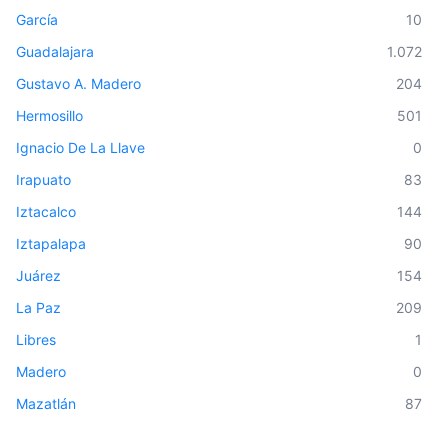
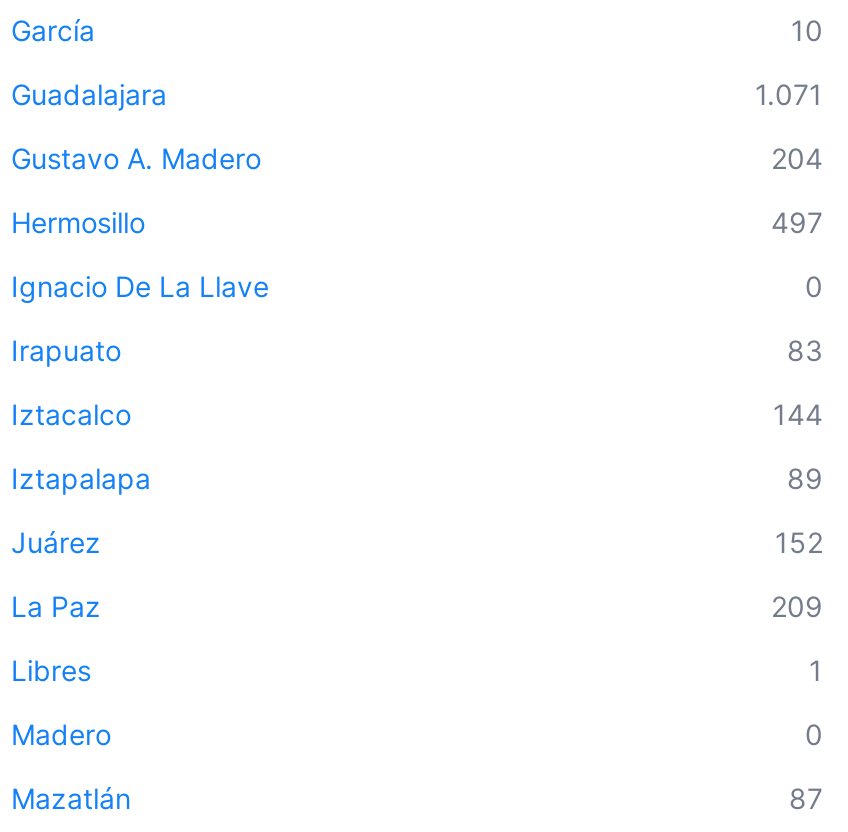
[387,43,422,60] 1.072 -> [755,76,823,110] 1.071
[397,107,422,124] 501 -> [771,204,823,238] 497
[404,235,422,252] 90 -> [787,460,823,494] 89
[397,267,422,284] 154 -> [775,524,823,558] 152

